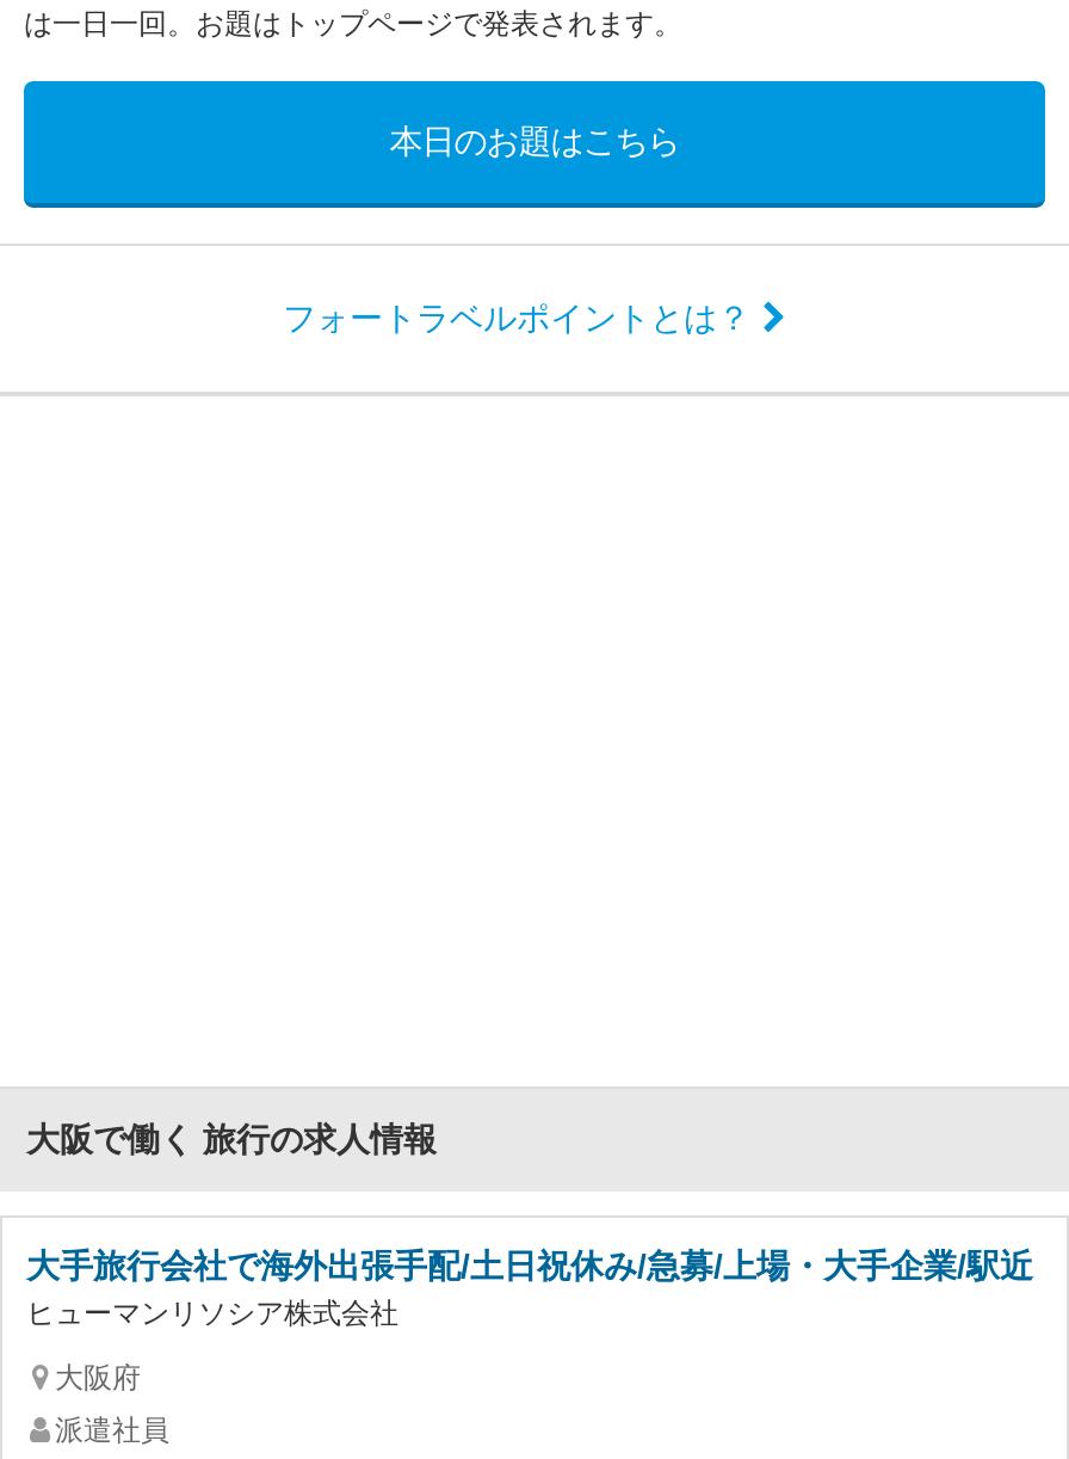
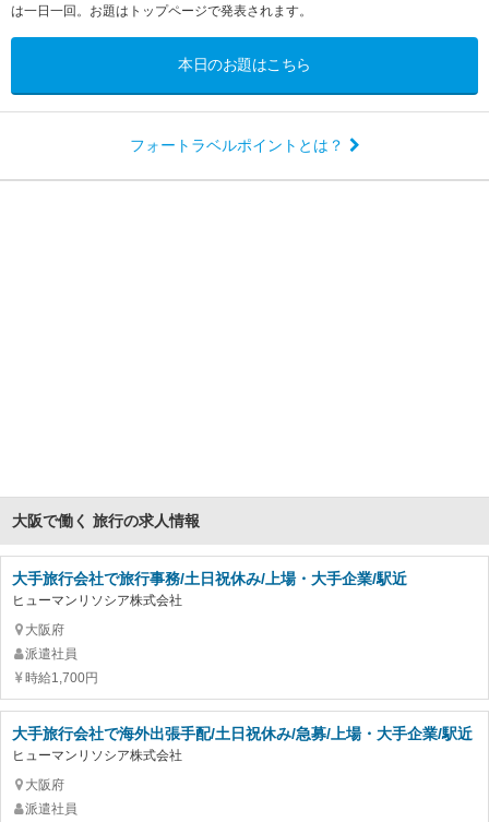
none -> [12,570,407,686] 大手旅行会社で旅行事務/土日祝休み/上場・大手企業/駅近 | ヒューマンリソシア株式会社 | 大阪府 | 派遣社員 | 時給1,700円

